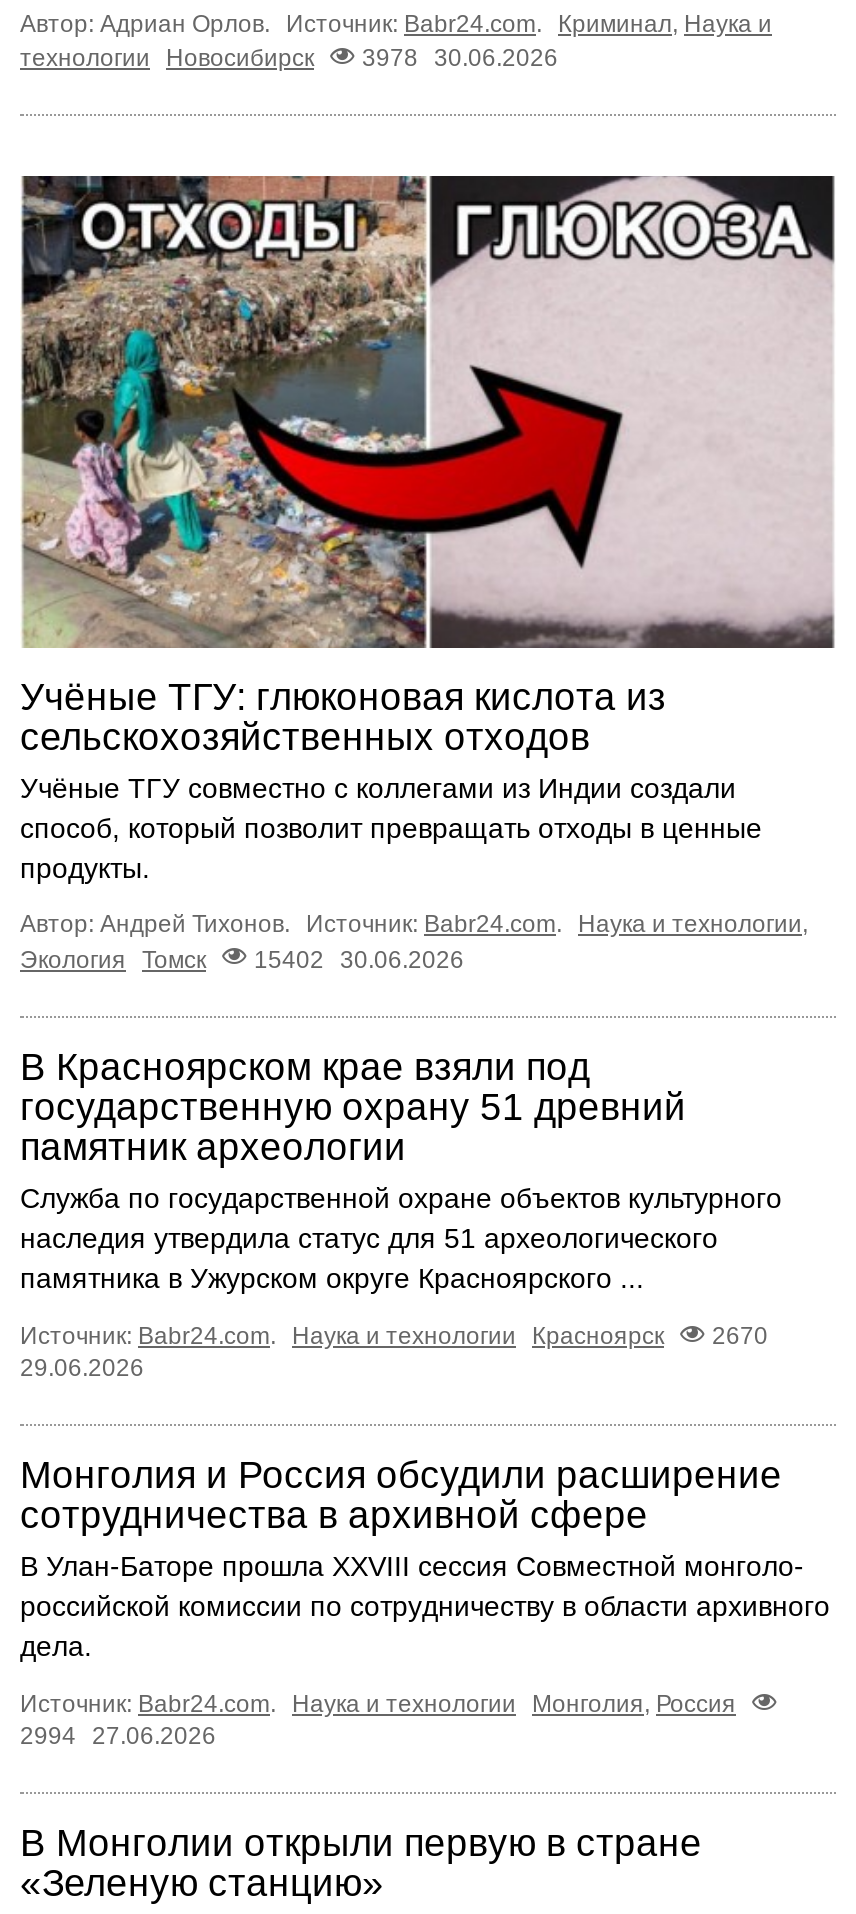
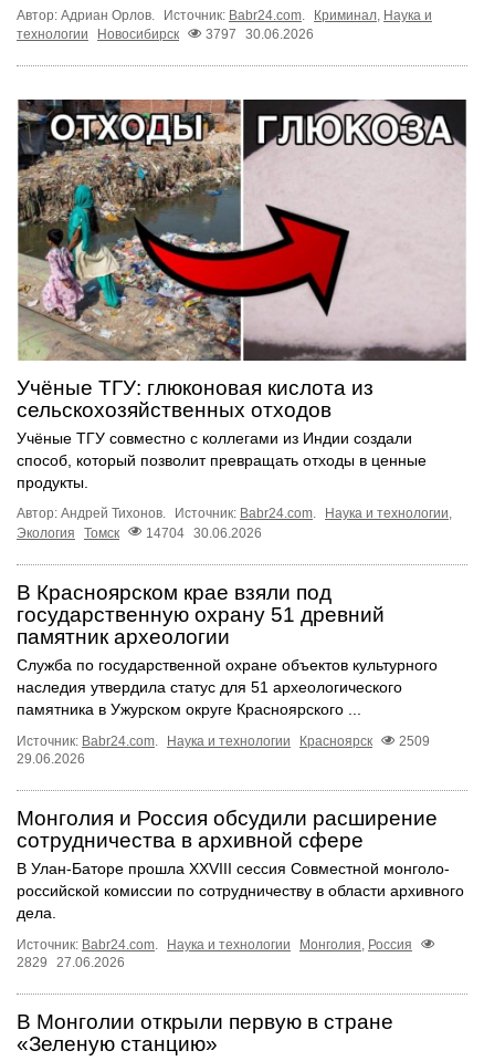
[20,44,558,72] технологии Новосибирск 3978 30.06.2026 -> [17,26,314,42] технологии Новосибирск 3797 30.06.2026
[20,945,464,973] Экология Томск 15402 30.06.2026 -> [17,525,262,540] Экология Томск 14704 30.06.2026
[20,1321,768,1349] Источник: Babr24.com. Наука и технологии Красноярск 2670 -> [17,733,430,749] Источник: Babr24.com. Наука и технологии Красноярск 2509
[20,1722,216,1750] 2994 27.06.2026 -> [17,955,125,970] 2829 27.06.2026

